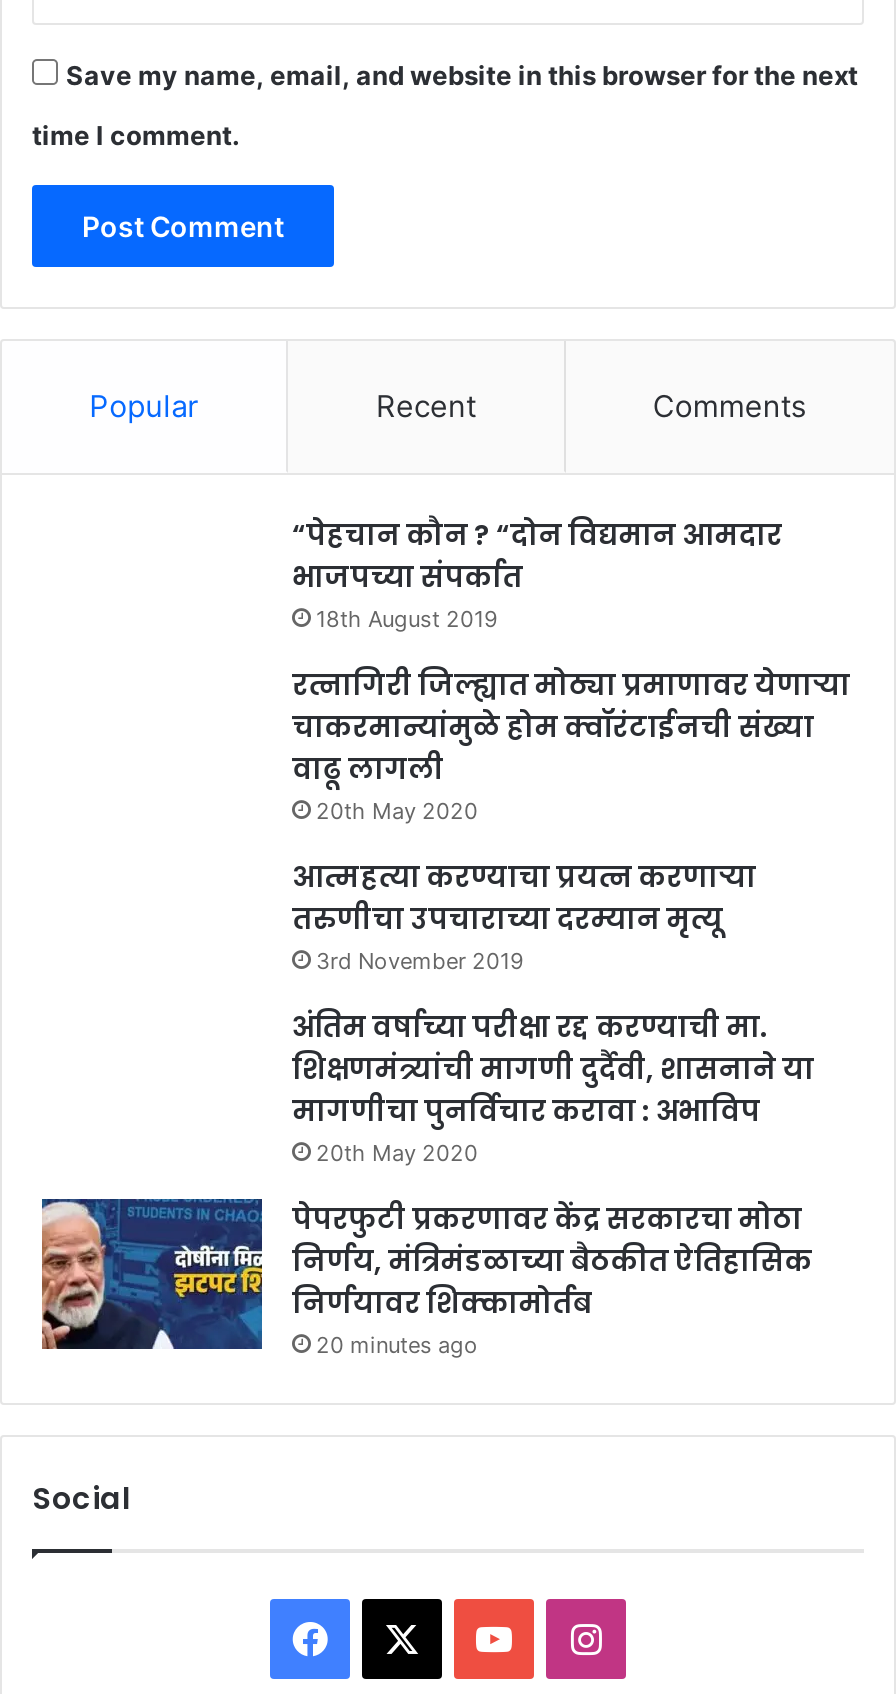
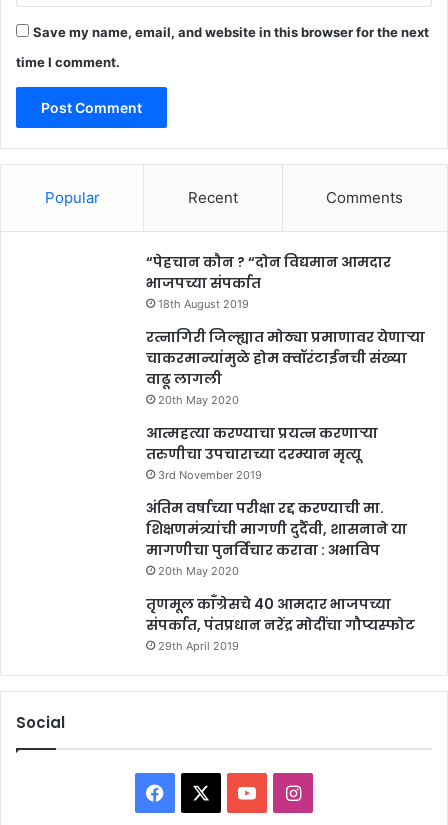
[40,1197,264,1351] [image] -> none
[292,1199,812,1359] पेपरफुटी प्रकरणावर केंद्र सरकारचा मोठा | निर्णय, मंत्रिमंडळाच्या बैठकीत ऐतिहासिक | निर्णयावर शिक्कामोर्तब | 20 minutes ago -> [146,594,415,653] तृणमूल काँग्रेसचे 40 आमदार भाजपच्या | संपर्कात, पंतप्रधान नरेंद्र मोदींचा गौप्यस्फोट | 29th April 2019

